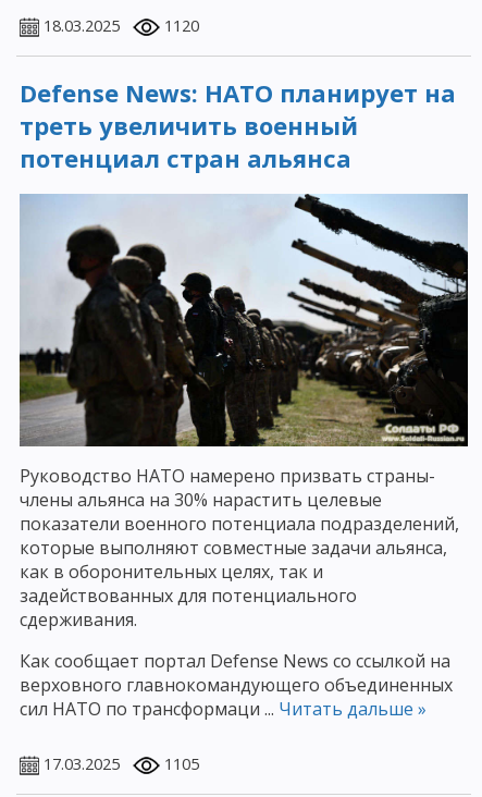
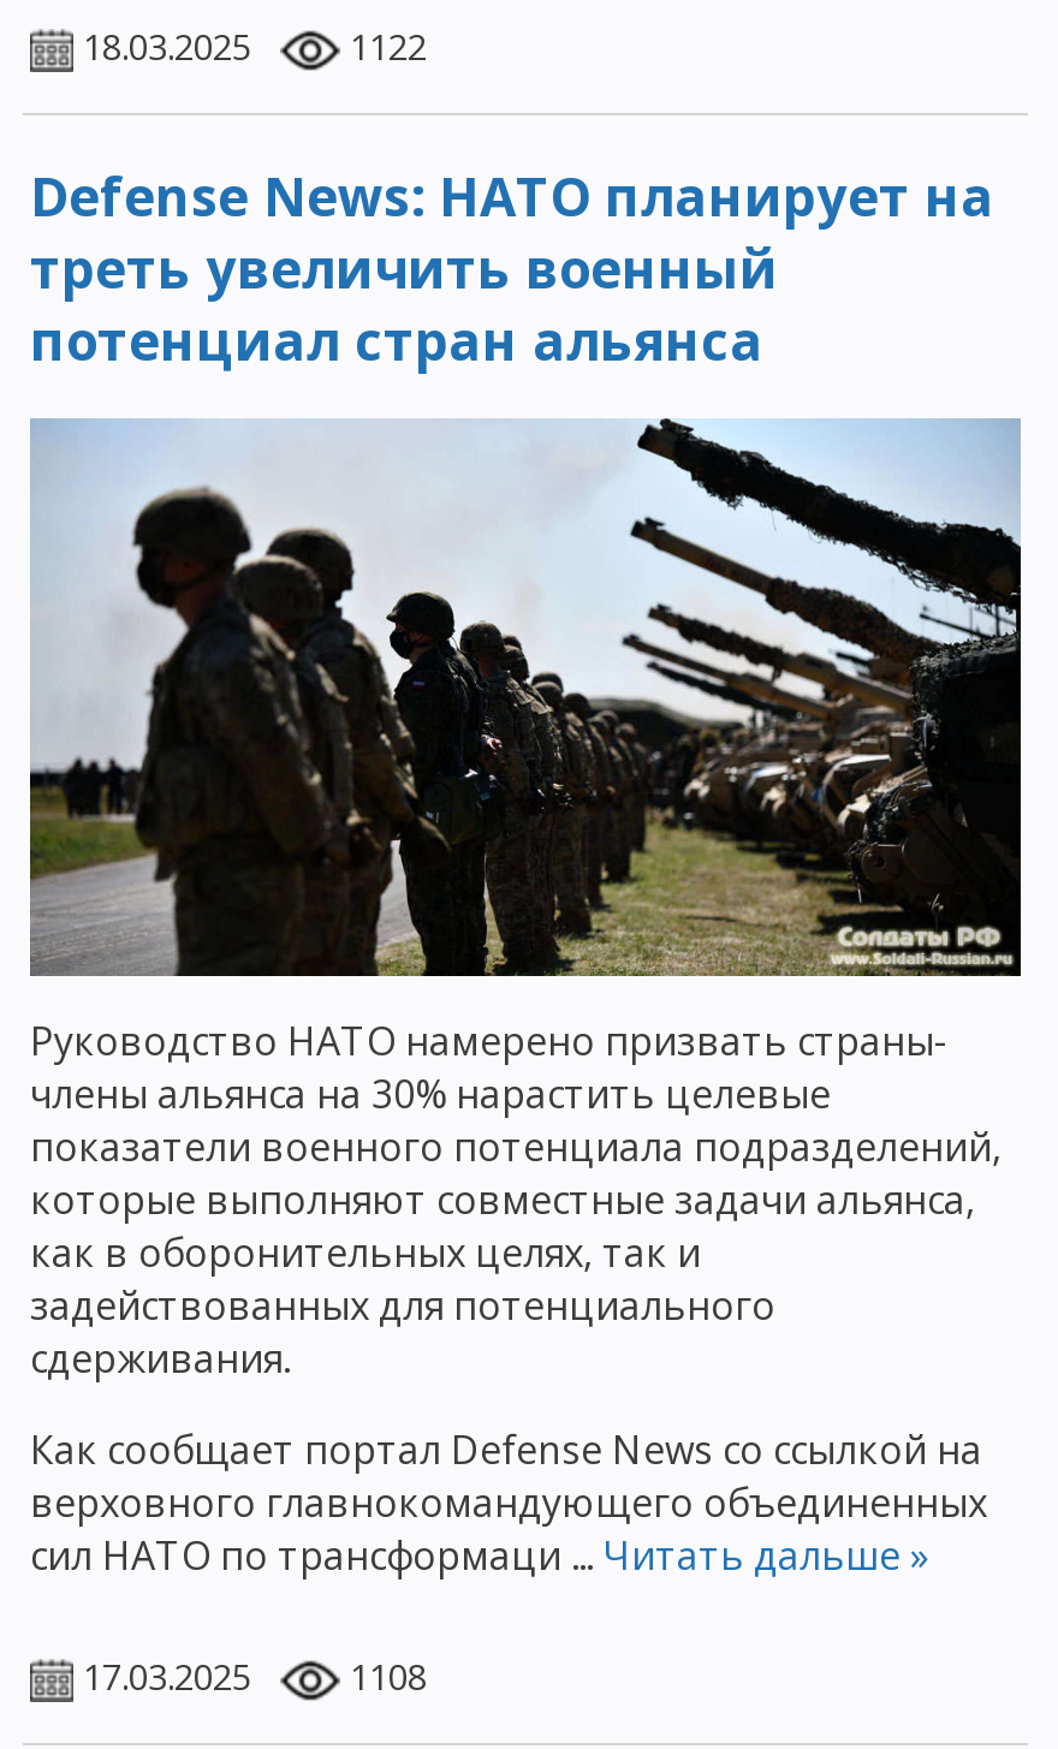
[164,14,199,36] 1120 -> [350,22,427,70] 1122
[164,753,199,775] 1105 -> [350,1653,427,1701] 1108

